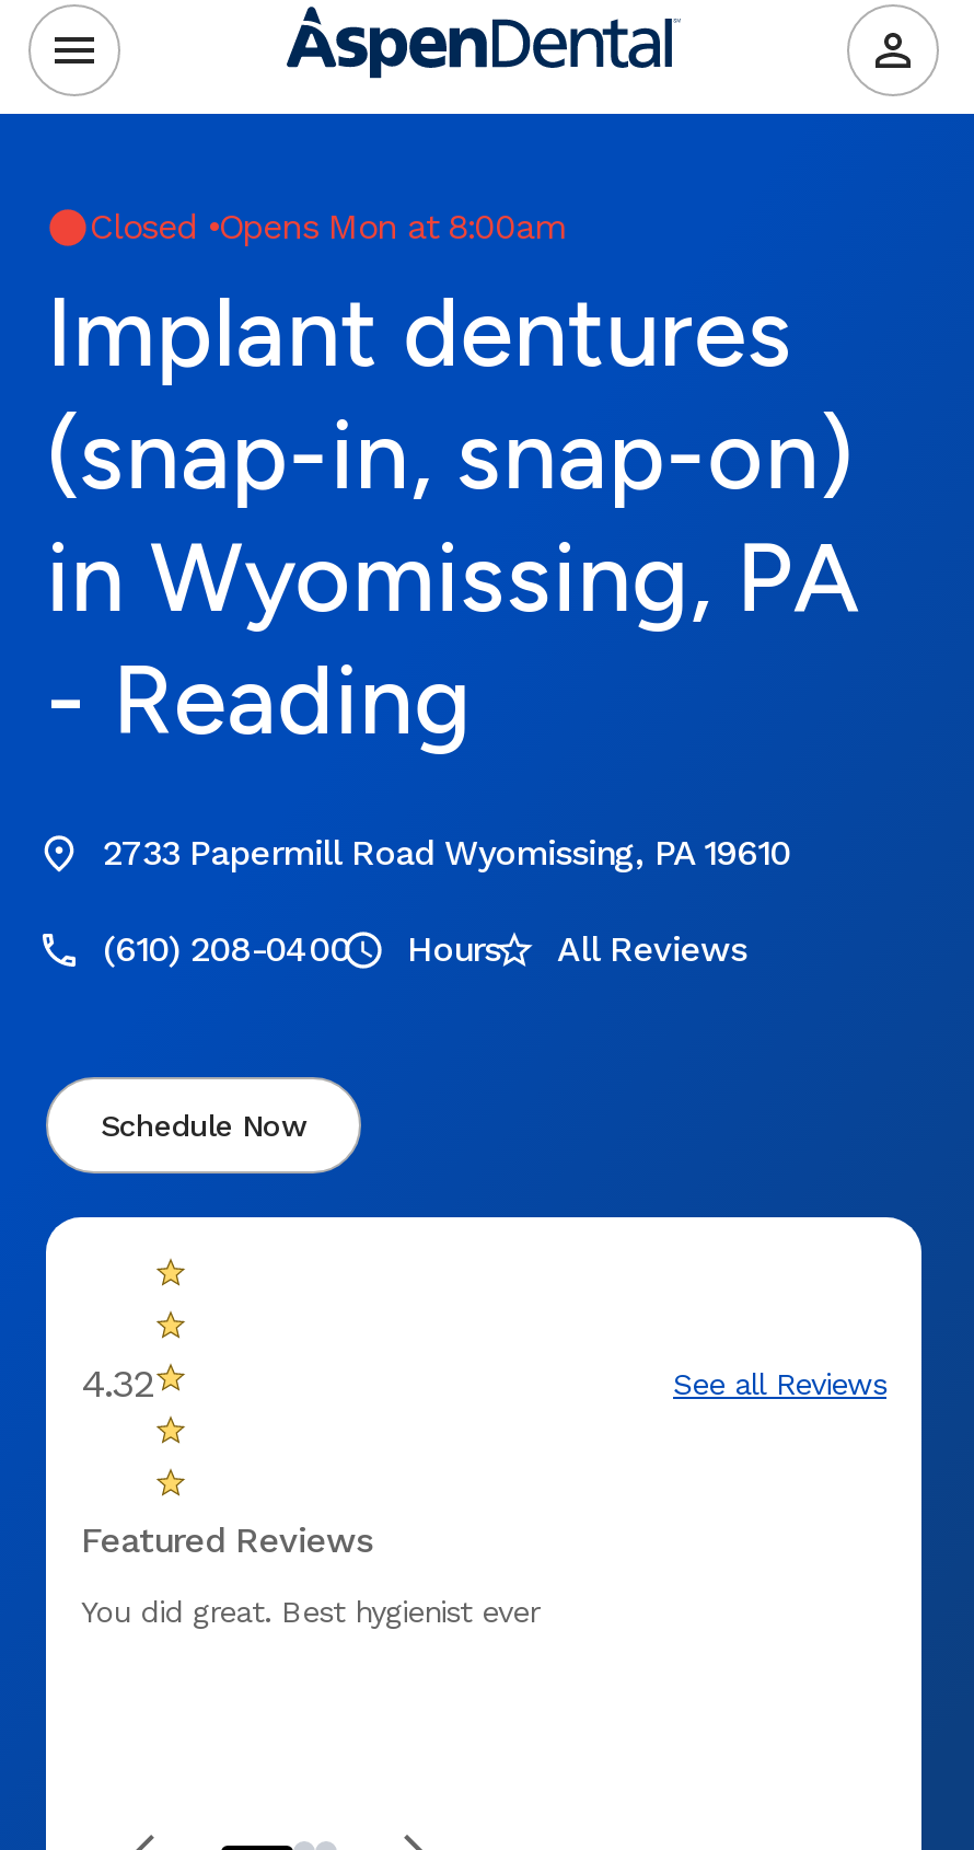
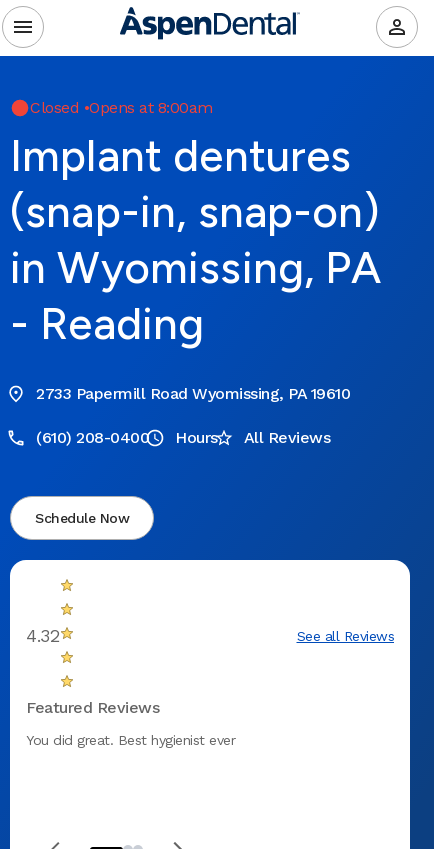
[90,206,568,247] Closed • Opens Mon at 8:00am -> [30,98,212,117] Closed • Opens at 8:00am

